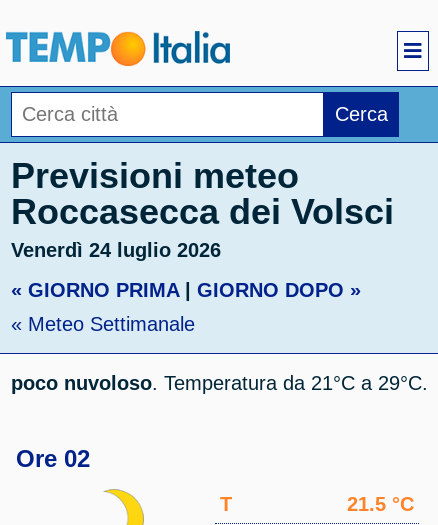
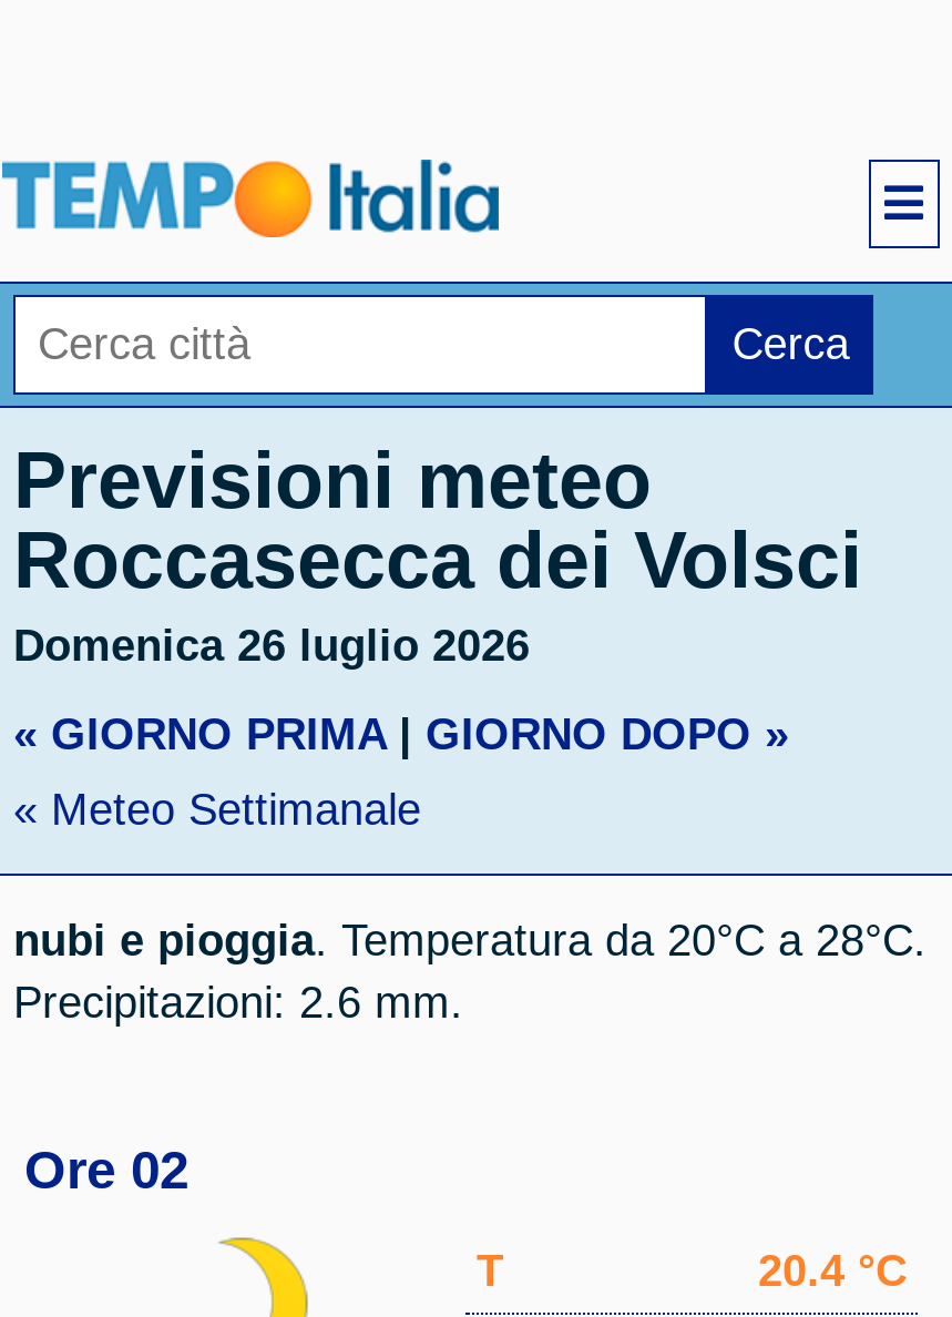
[11,239,221,261] Venerdì 24 luglio 2026 -> [13,621,530,670] Domenica 26 luglio 2026
[11,372,428,394] poco nuvoloso. Temperatura da 21°C a 29°C. -> [13,916,927,1027] nubi e pioggia. Temperatura da 20°C a 28°C. | Precipitazioni: 2.6 mm.
[347,493,414,515] 21.5 °C -> [758,1246,907,1295] 20.4 °C

